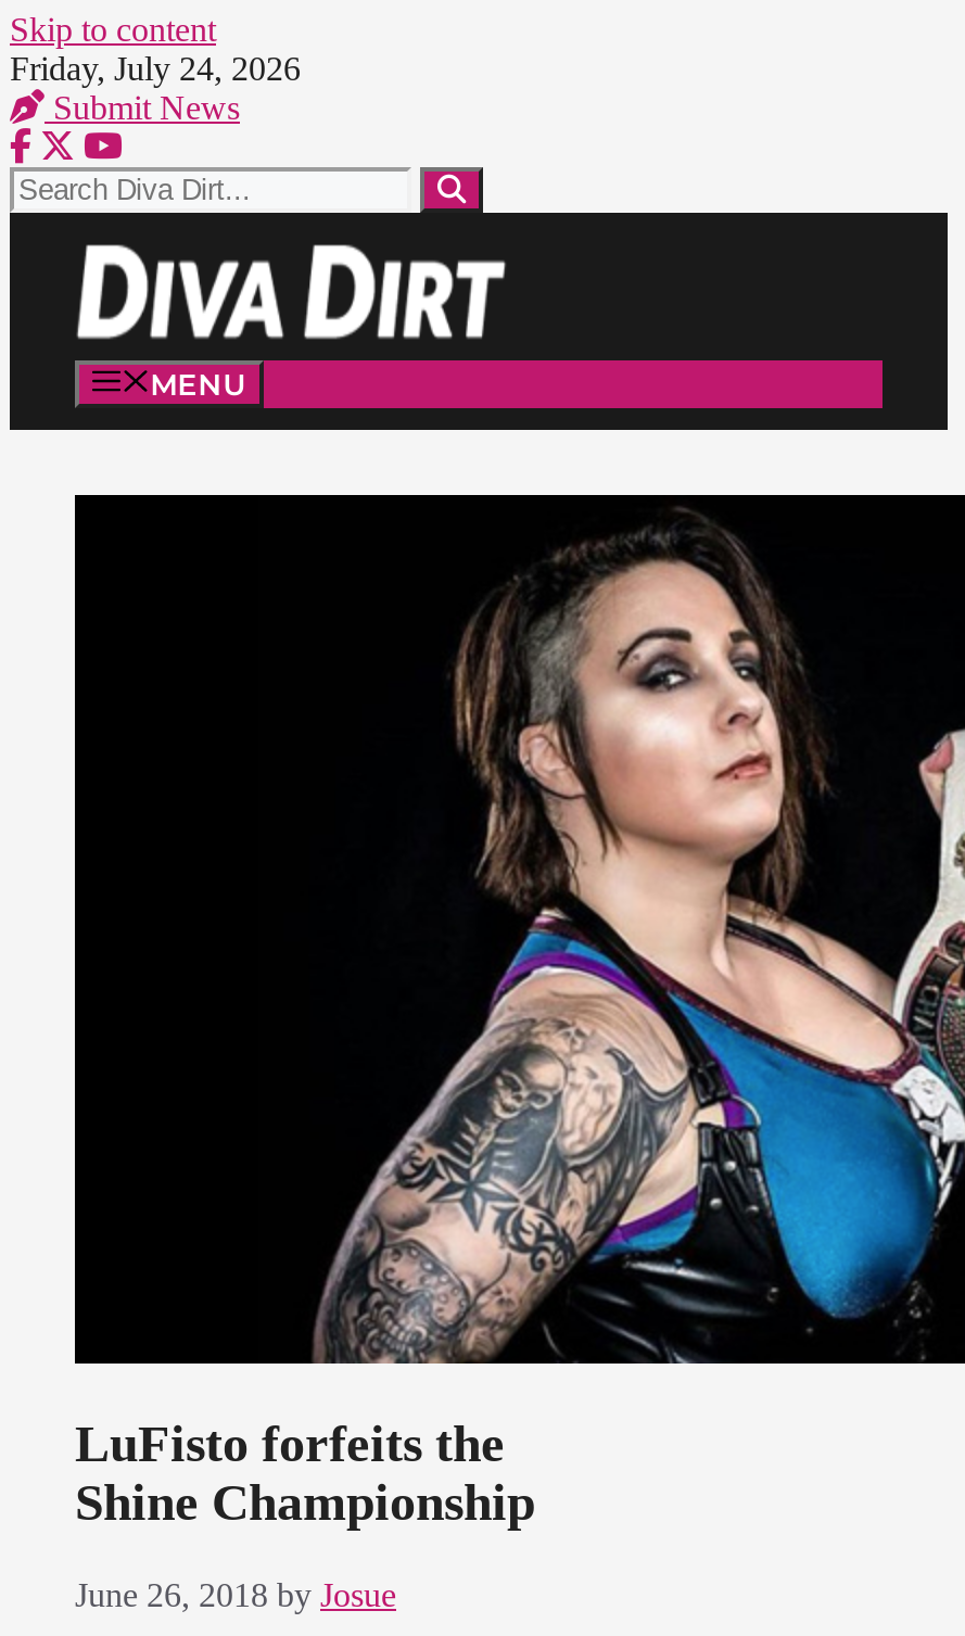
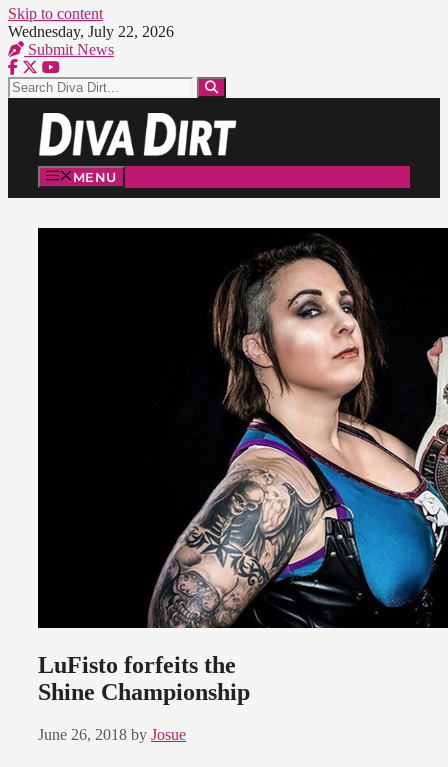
[10,50,301,87] Friday, July 24, 2026 -> [8,23,174,40] Wednesday, July 22, 2026

